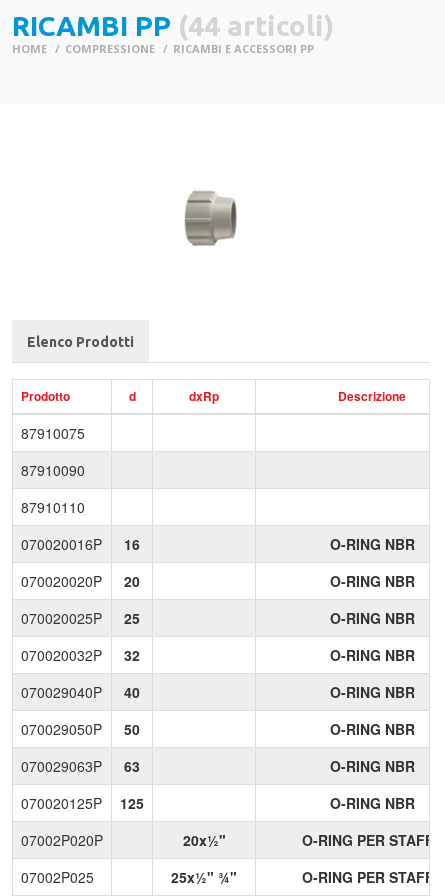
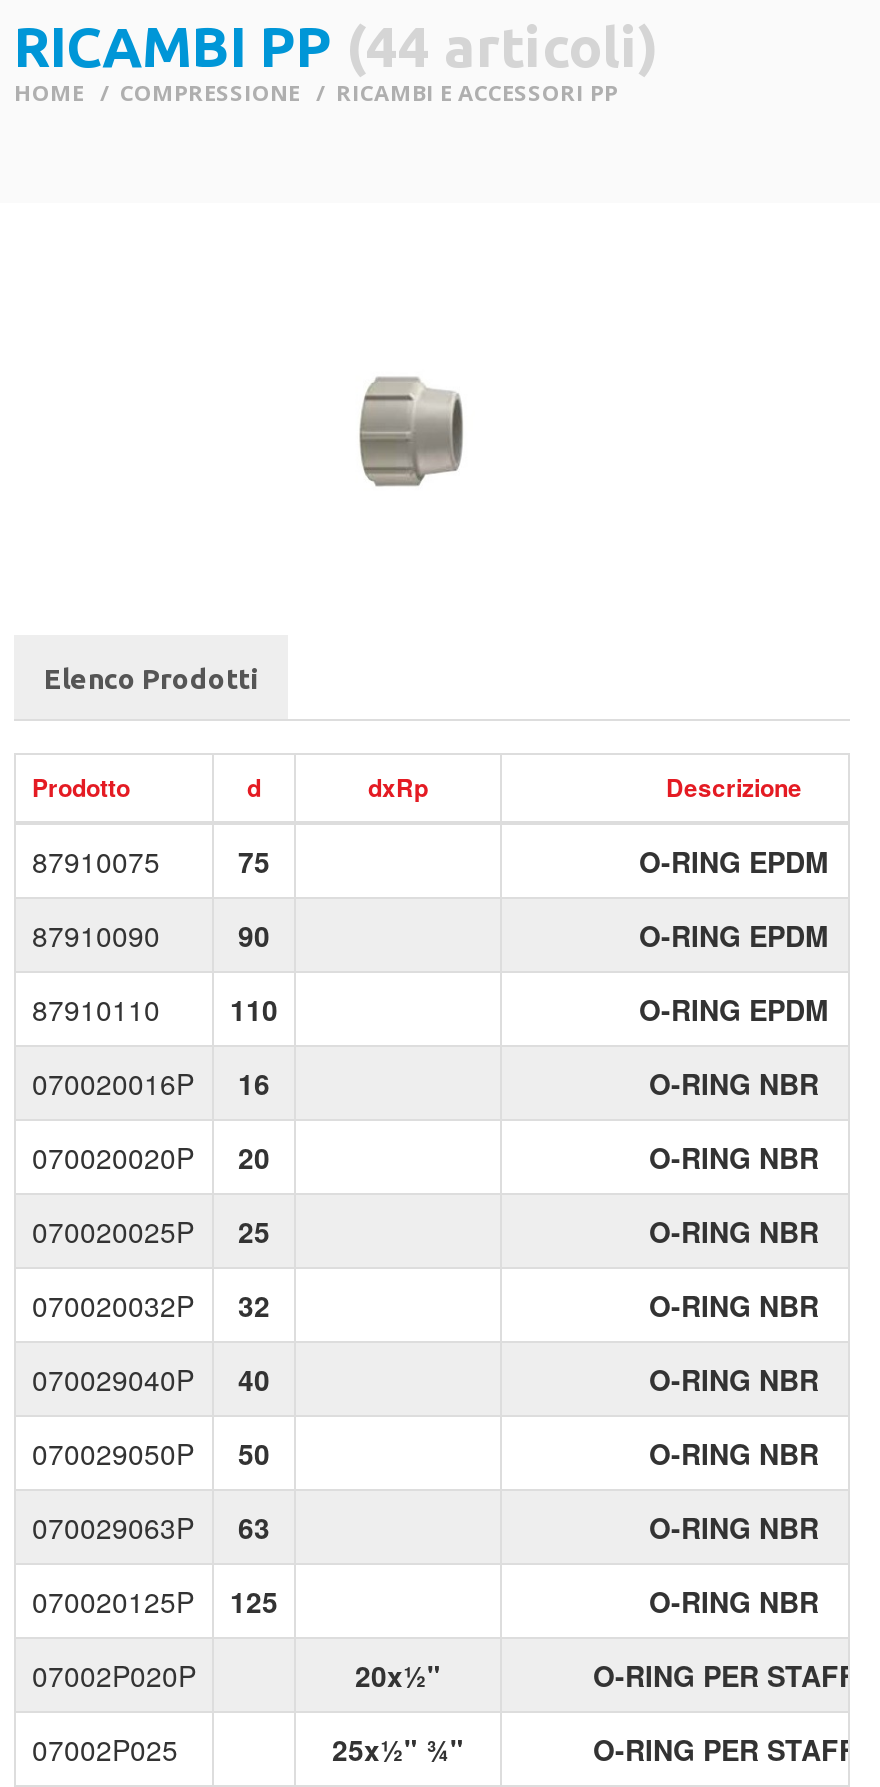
none -> [238,841,829,881] 75 | O-RING EPDM
none -> [238,915,829,955] 90 | O-RING EPDM
none -> [230,989,829,1029] 110 | O-RING EPDM

